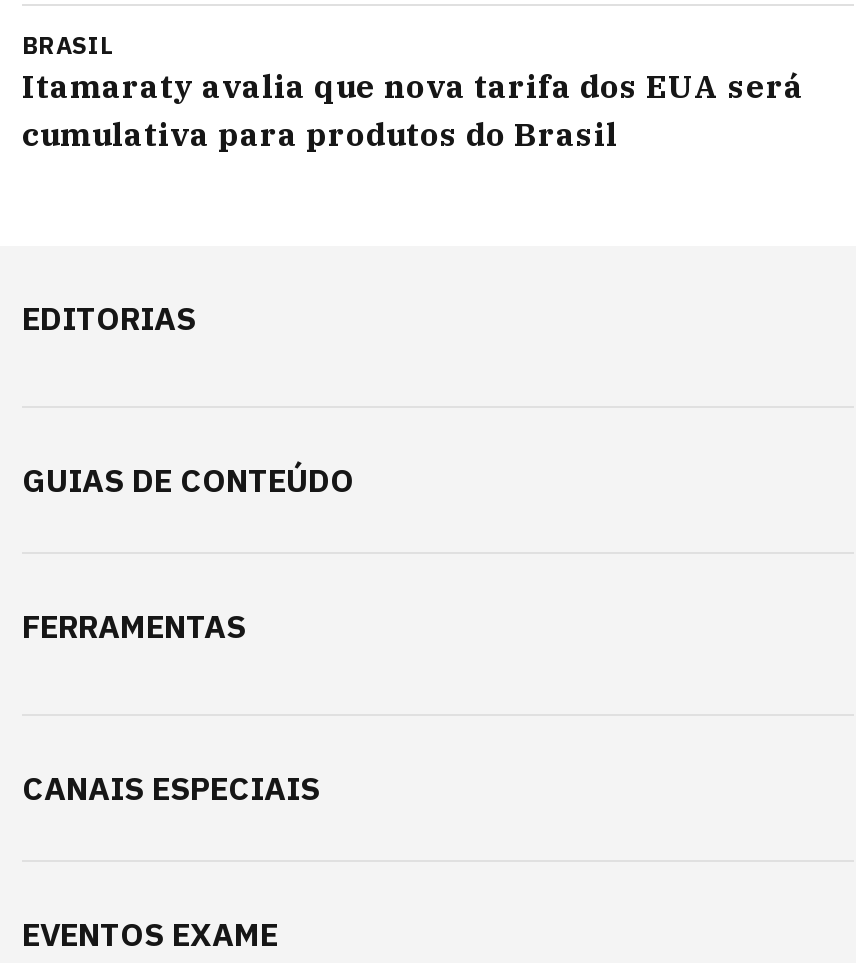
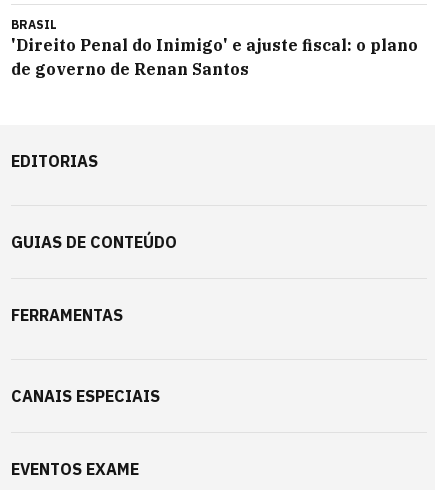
[22,66,804,154] Itamaraty avalia que nova tarifa dos EUA será | cumulativa para produtos do Brasil -> [11,35,418,79] 'Direito Penal do Inimigo' e ajuste fiscal: o plano | de governo de Renan Santos

